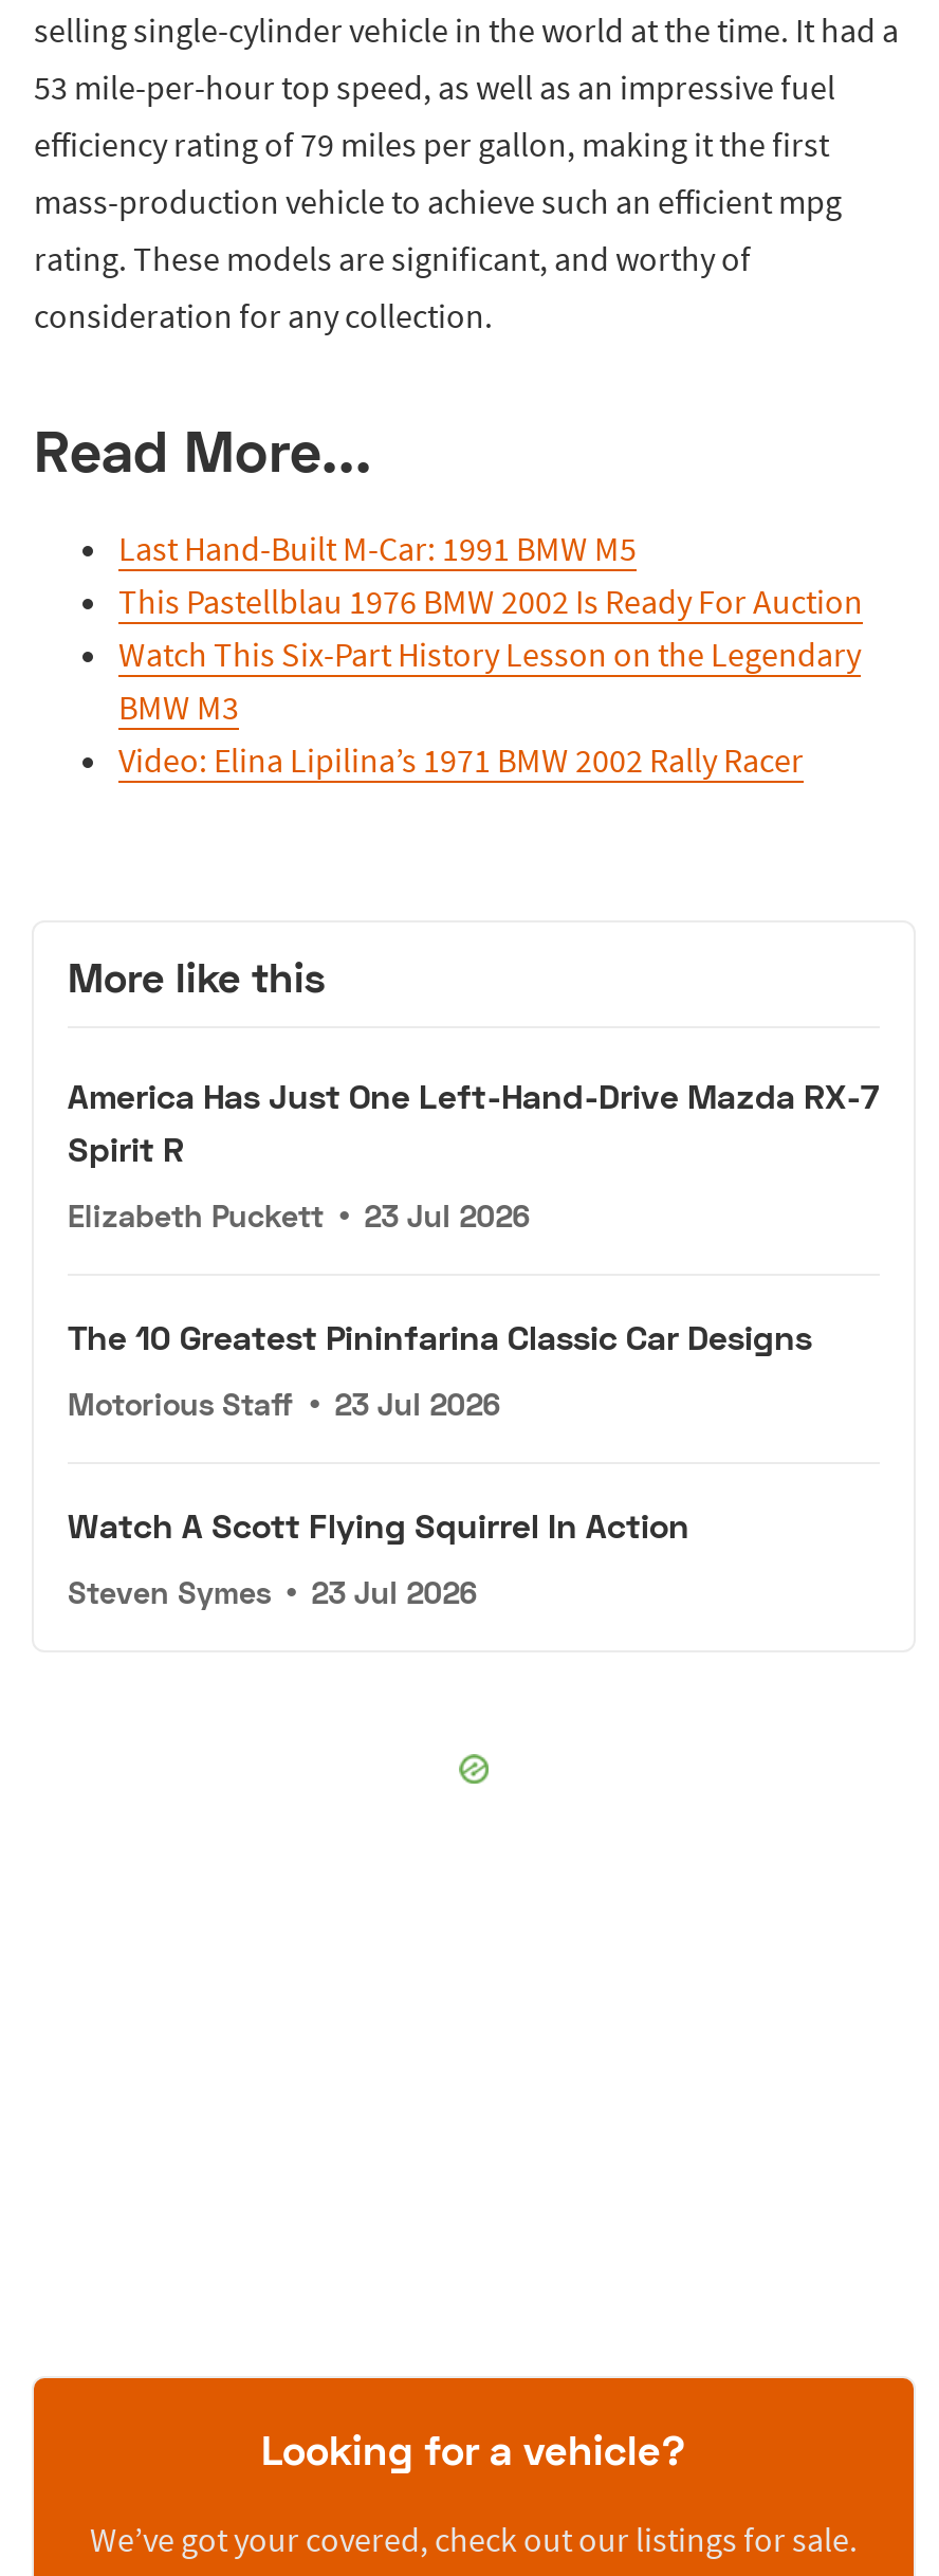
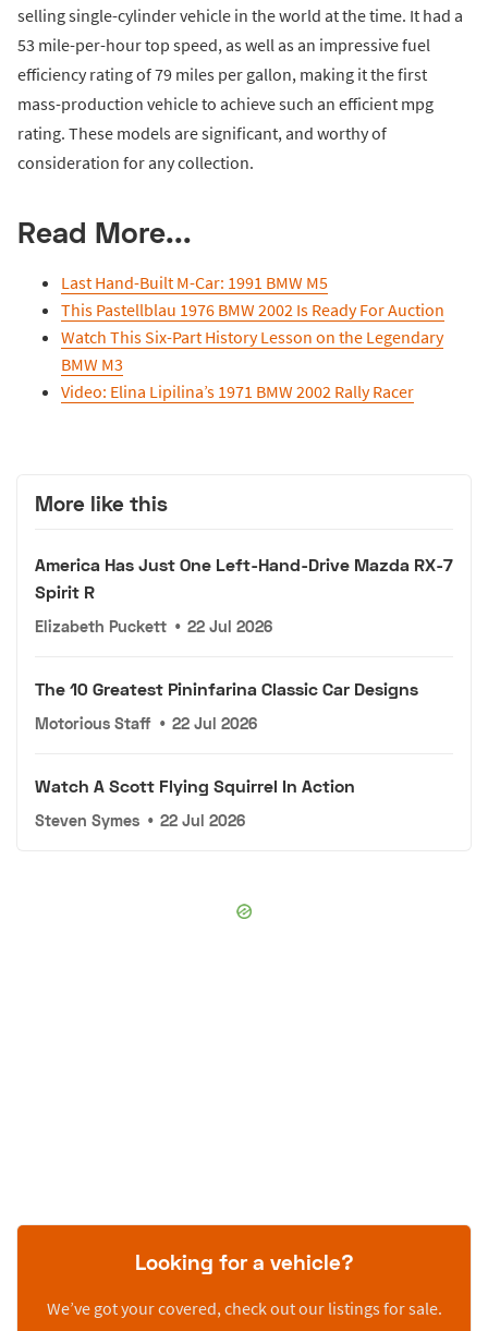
[68,1198,529,1234] Elizabeth Puckett • 23 Jul 2026 -> [35,617,273,636] Elizabeth Puckett • 22 Jul 2026
[68,1386,500,1422] Motorious Staff • 23 Jul 2026 -> [35,714,257,733] Motorious Staff • 22 Jul 2026
[68,1575,476,1611] Steven Symes • 23 Jul 2026 -> [35,811,245,830] Steven Symes • 22 Jul 2026

